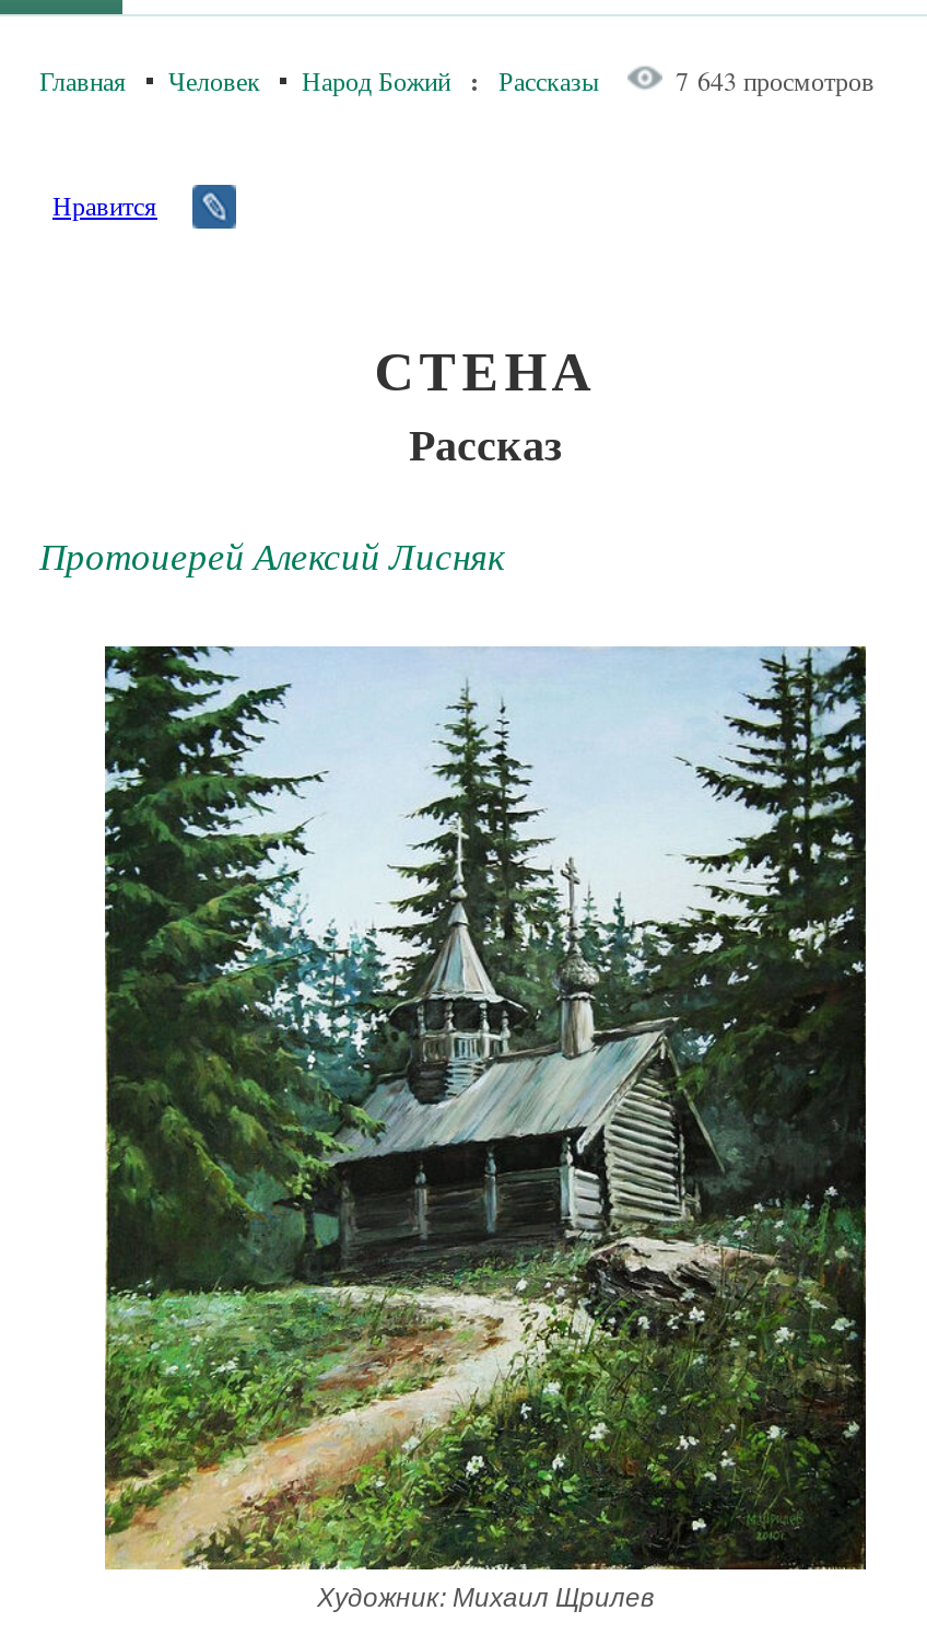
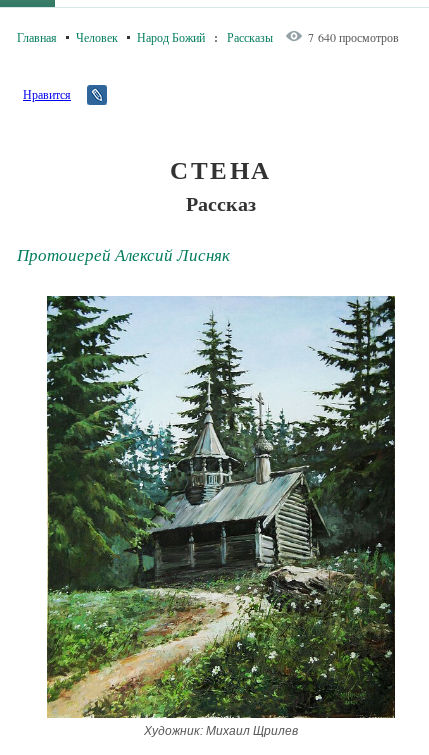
[676,62,875,97] 7 643 просмотров -> [308,29,399,45] 7 640 просмотров

